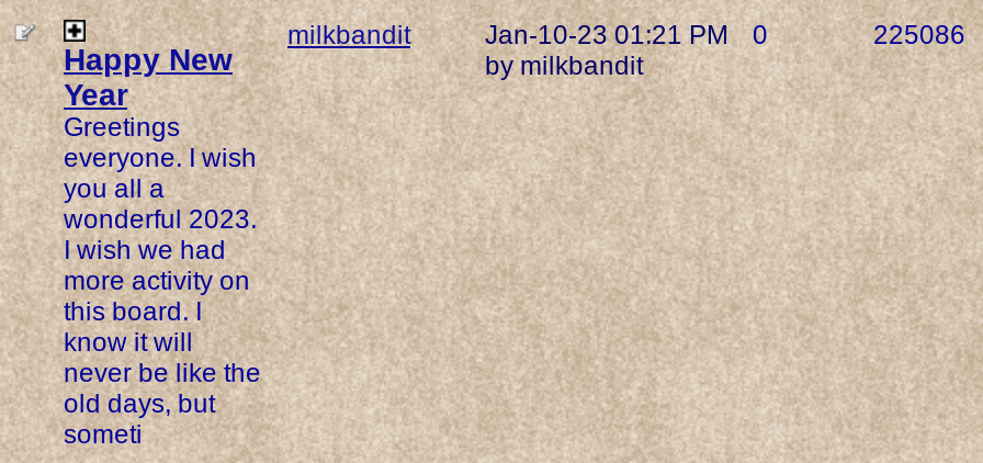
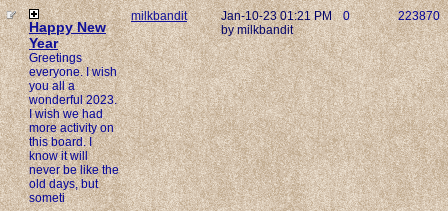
[873,20,965,50] 225086 -> [398,9,440,23] 223870

